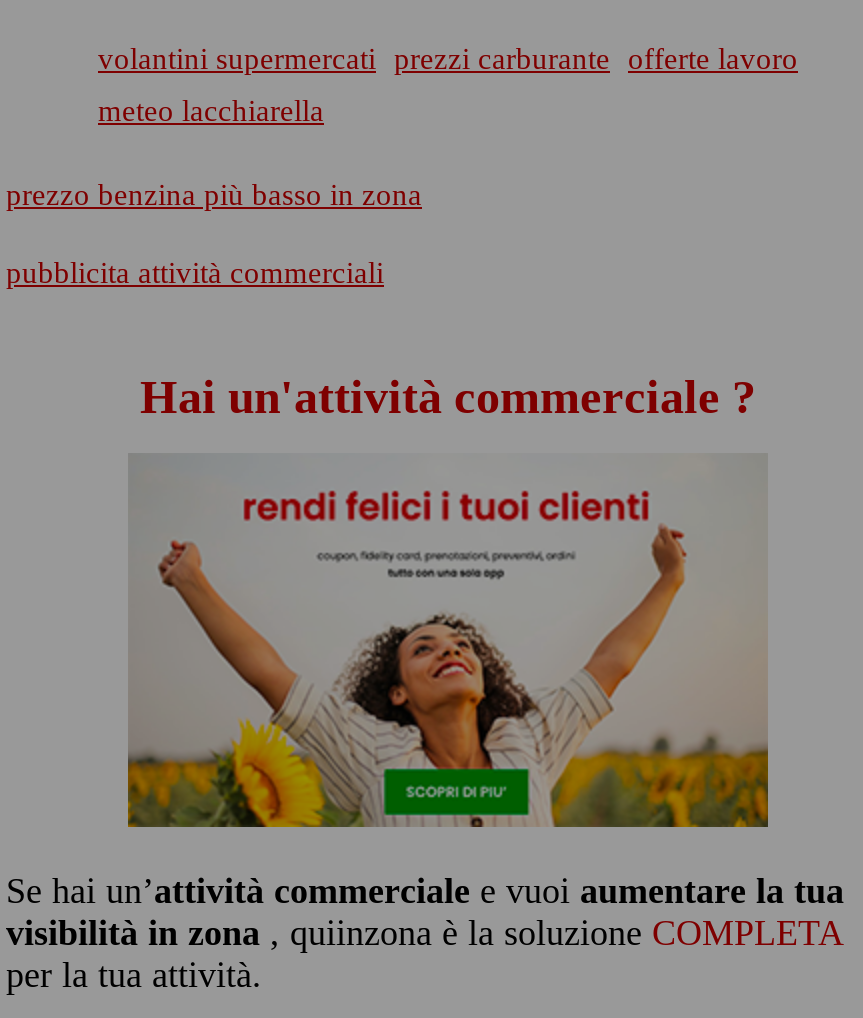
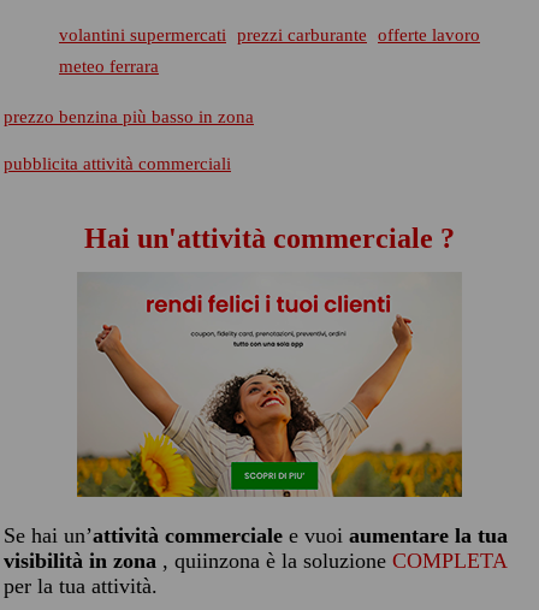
[98,95,324,127] meteo lacchiarella -> [59,57,159,76] meteo ferrara

